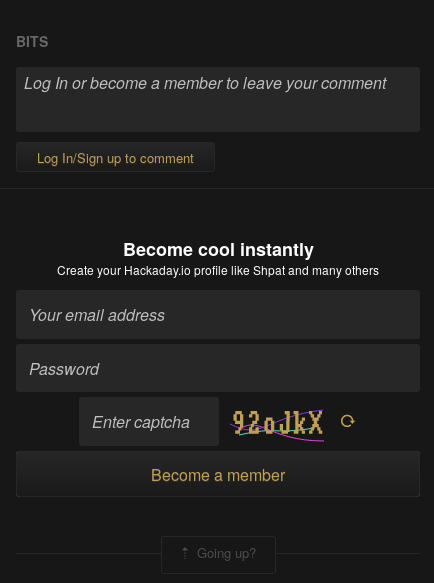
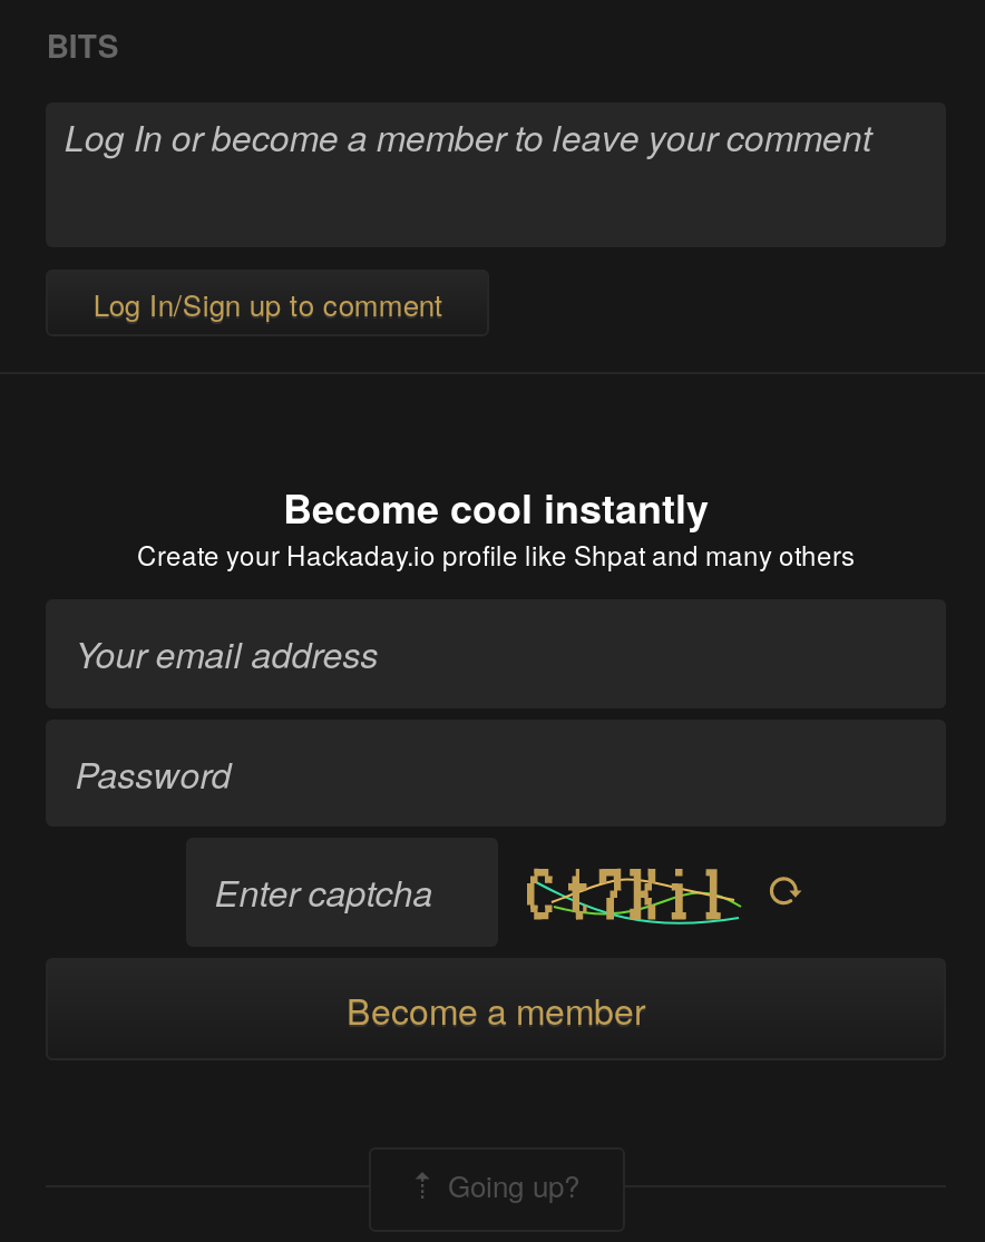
[229,408,328,443] [image] -> [525,864,743,938] [image]

